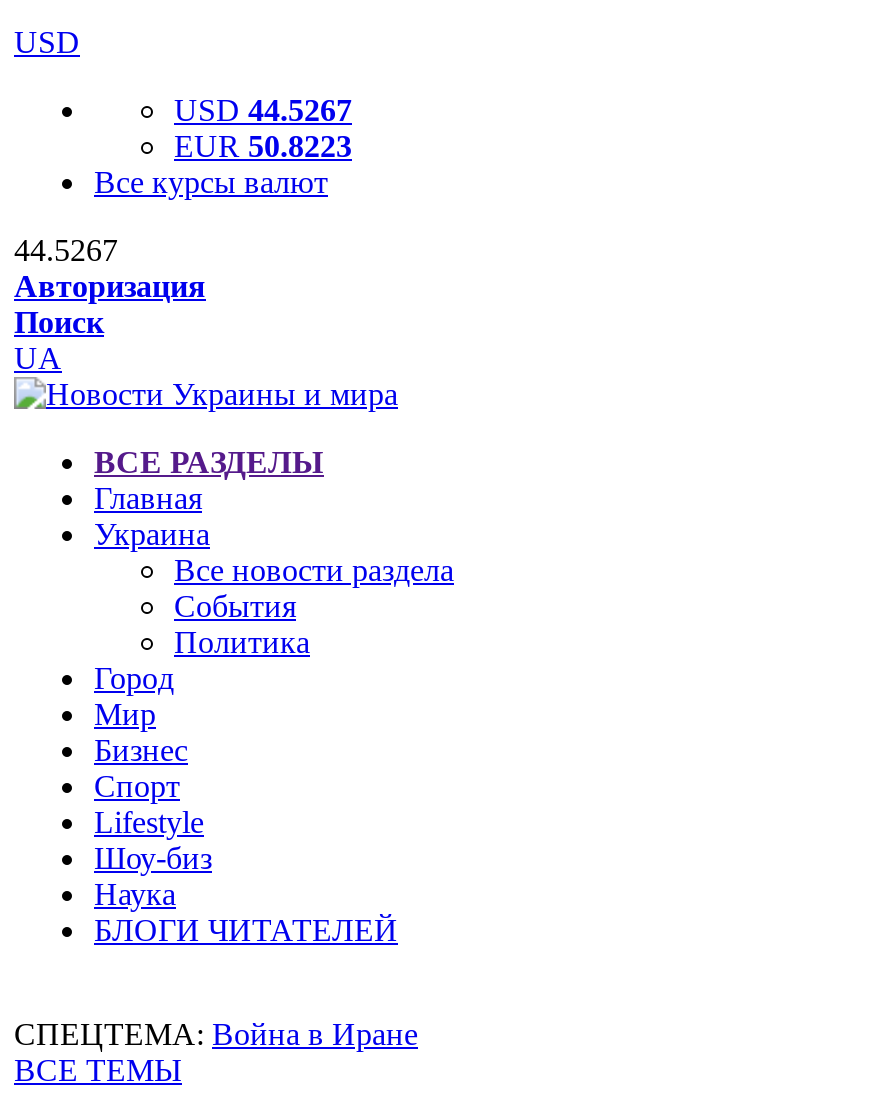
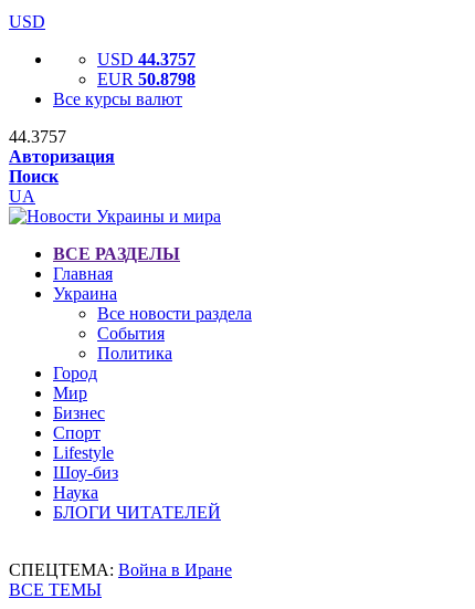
[174,93,352,127] USD 44.5267 -> [97,50,196,69] USD 44.3757
[174,129,352,163] EUR 50.8223 -> [97,70,196,88] EUR 50.8798
[14,233,118,267] 44.5267 -> [9,127,66,146] 44.3757

